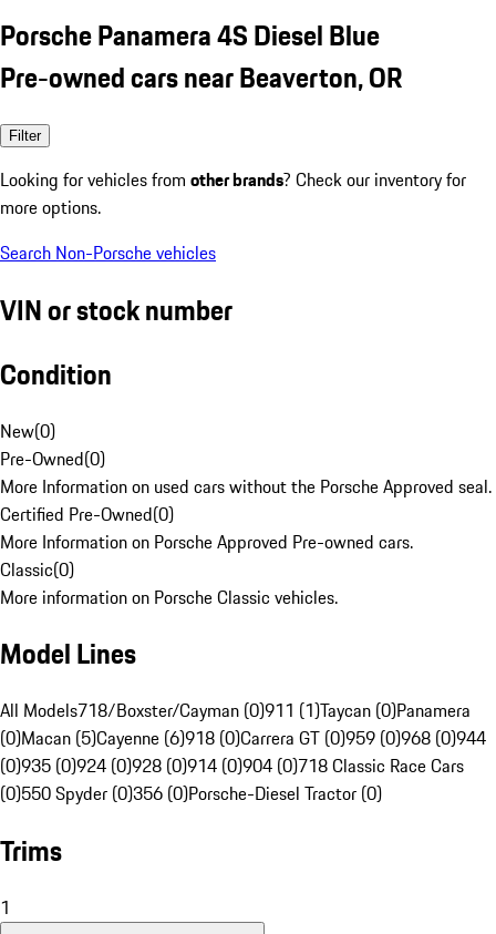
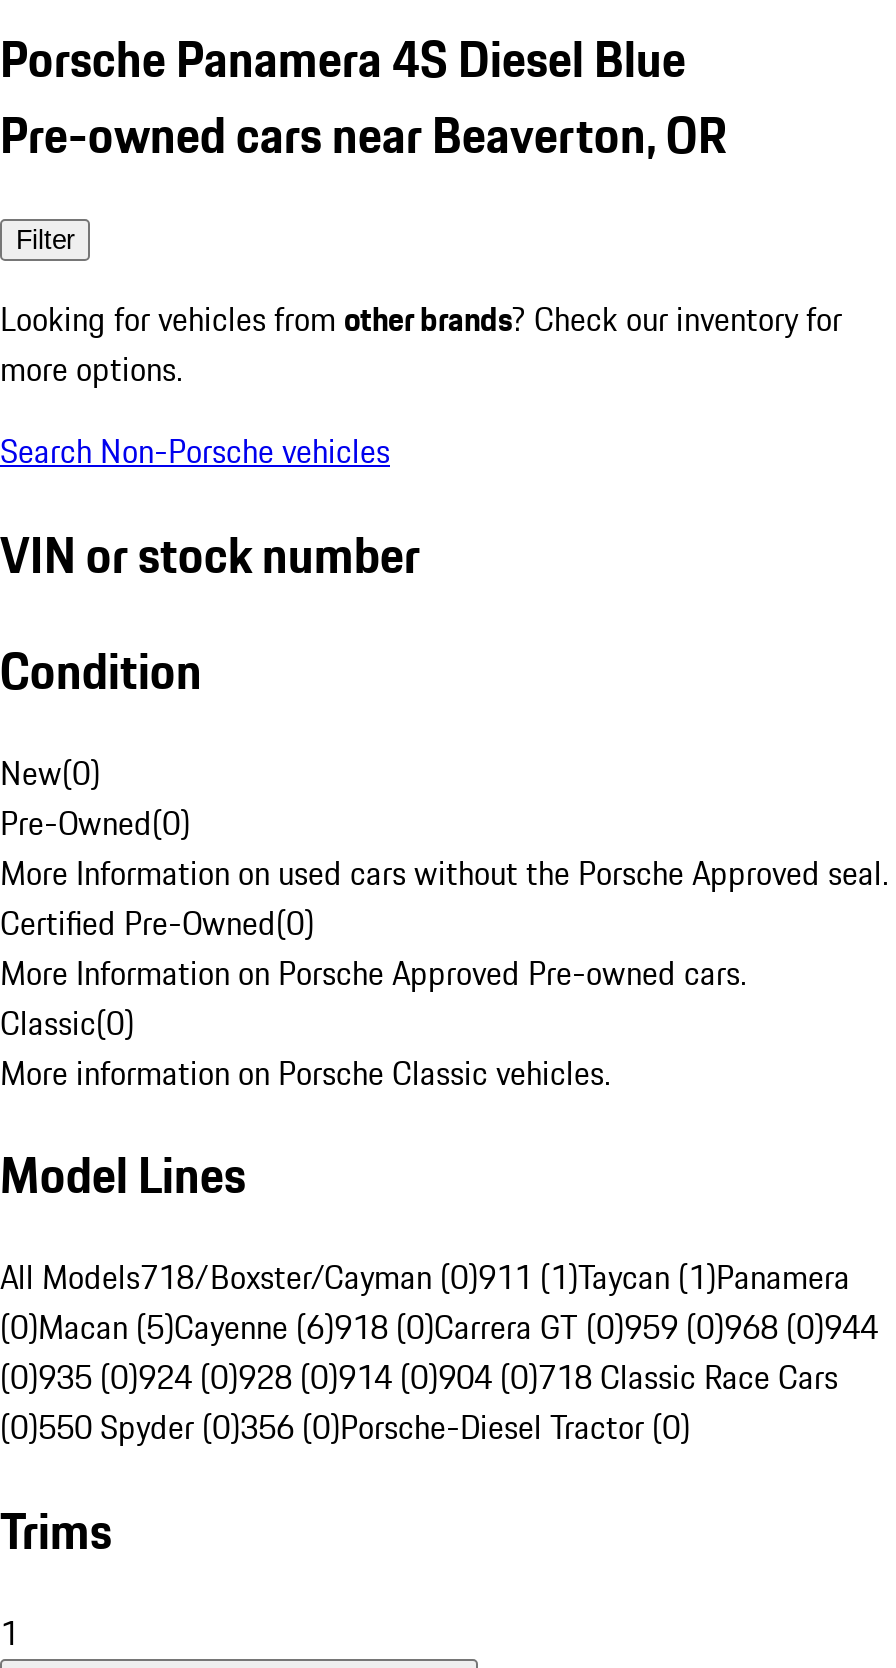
[0,697,471,724] All Models718/Boxster/Cayman (0)911 (1)Taycan (0)Panamera -> [0,1254,850,1302] All Models718/Boxster/Cayman (0)911 (1)Taycan (1)Panamera

